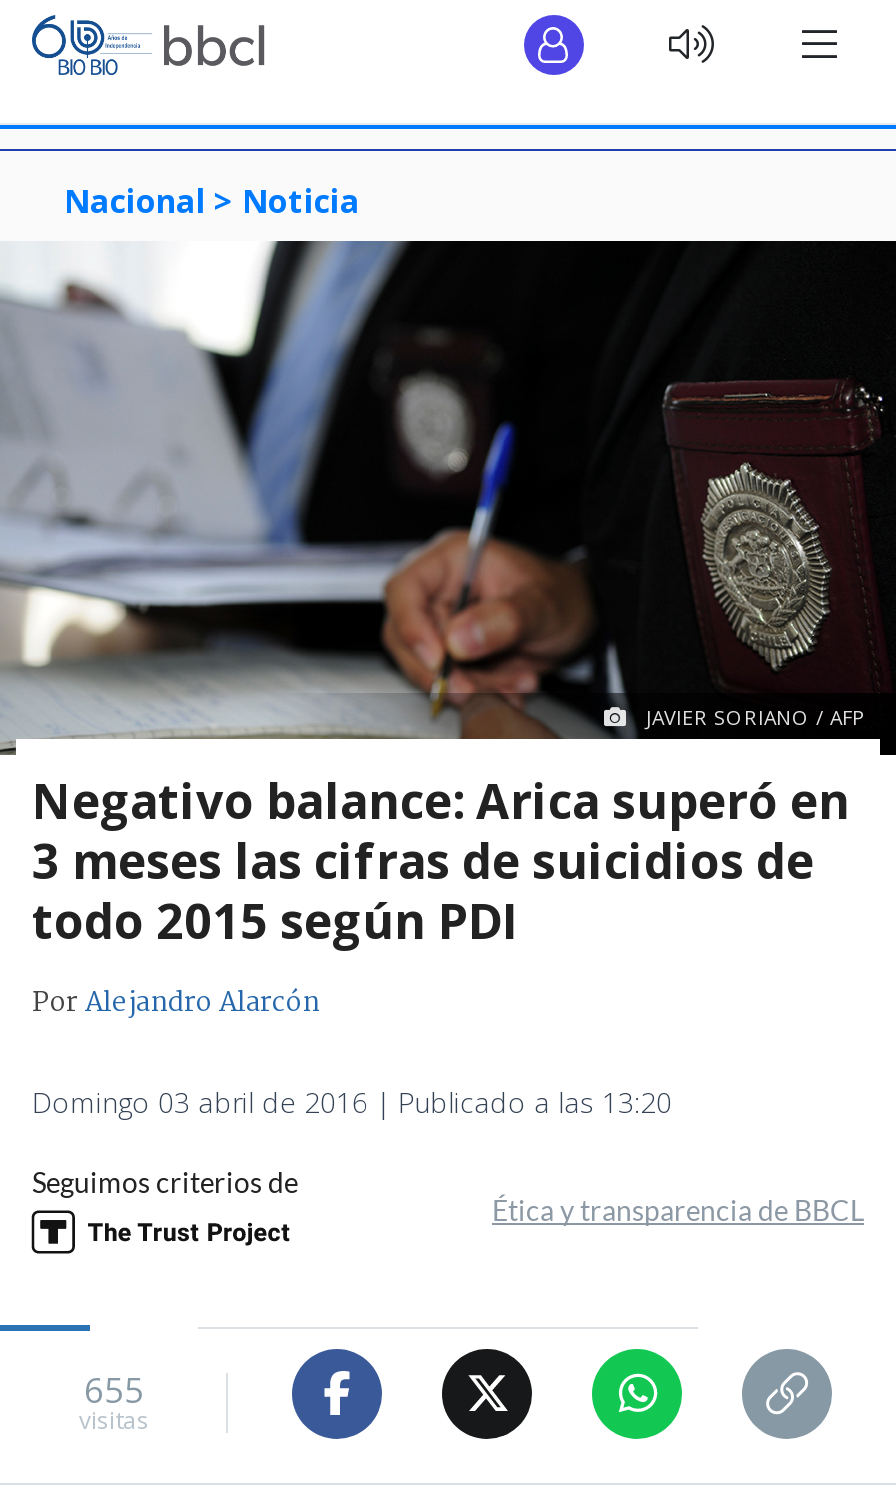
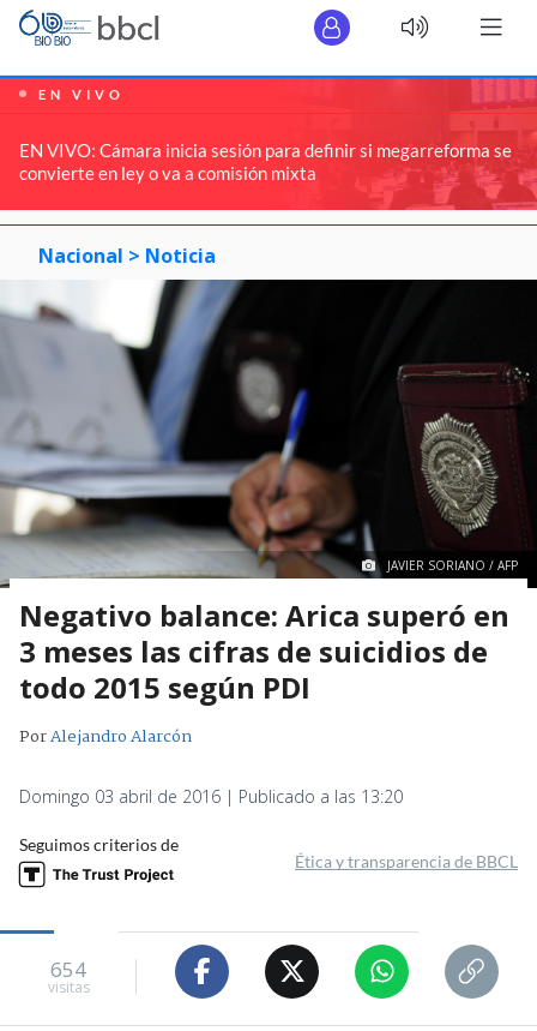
none -> [4,77,533,212] [image] | EN VIVO | EN VIVO: Cámara inicia sesión para definir si megarreforma se | convierte en ley o va a comisión mixta
[84,1368,144,1414] 655 -> [50,956,86,983] 654

